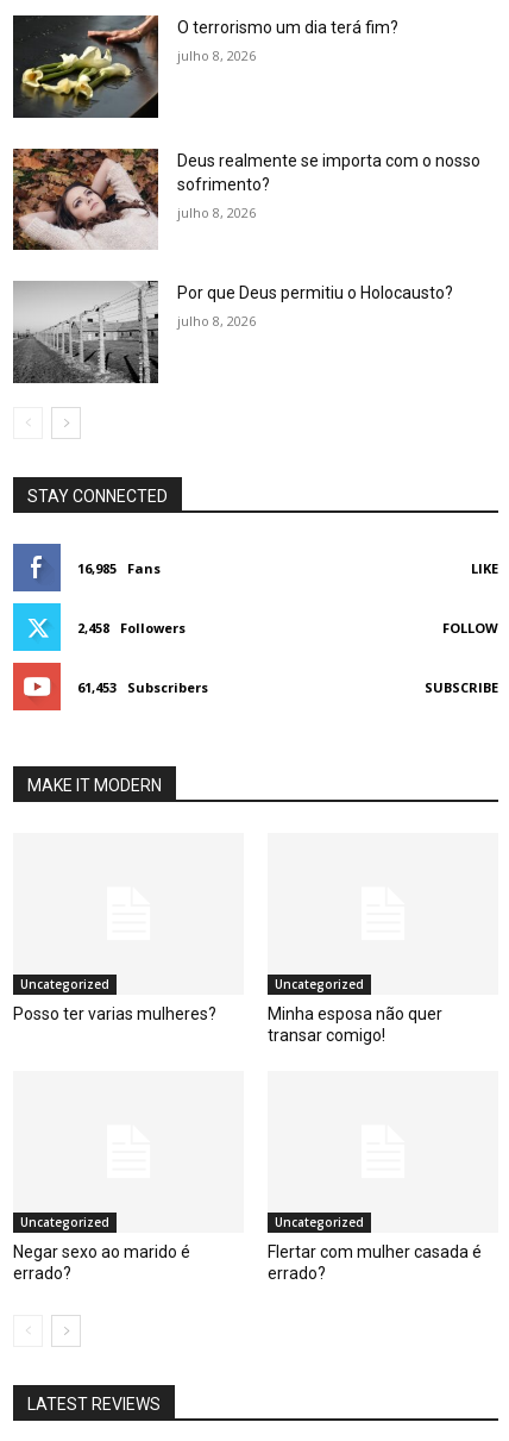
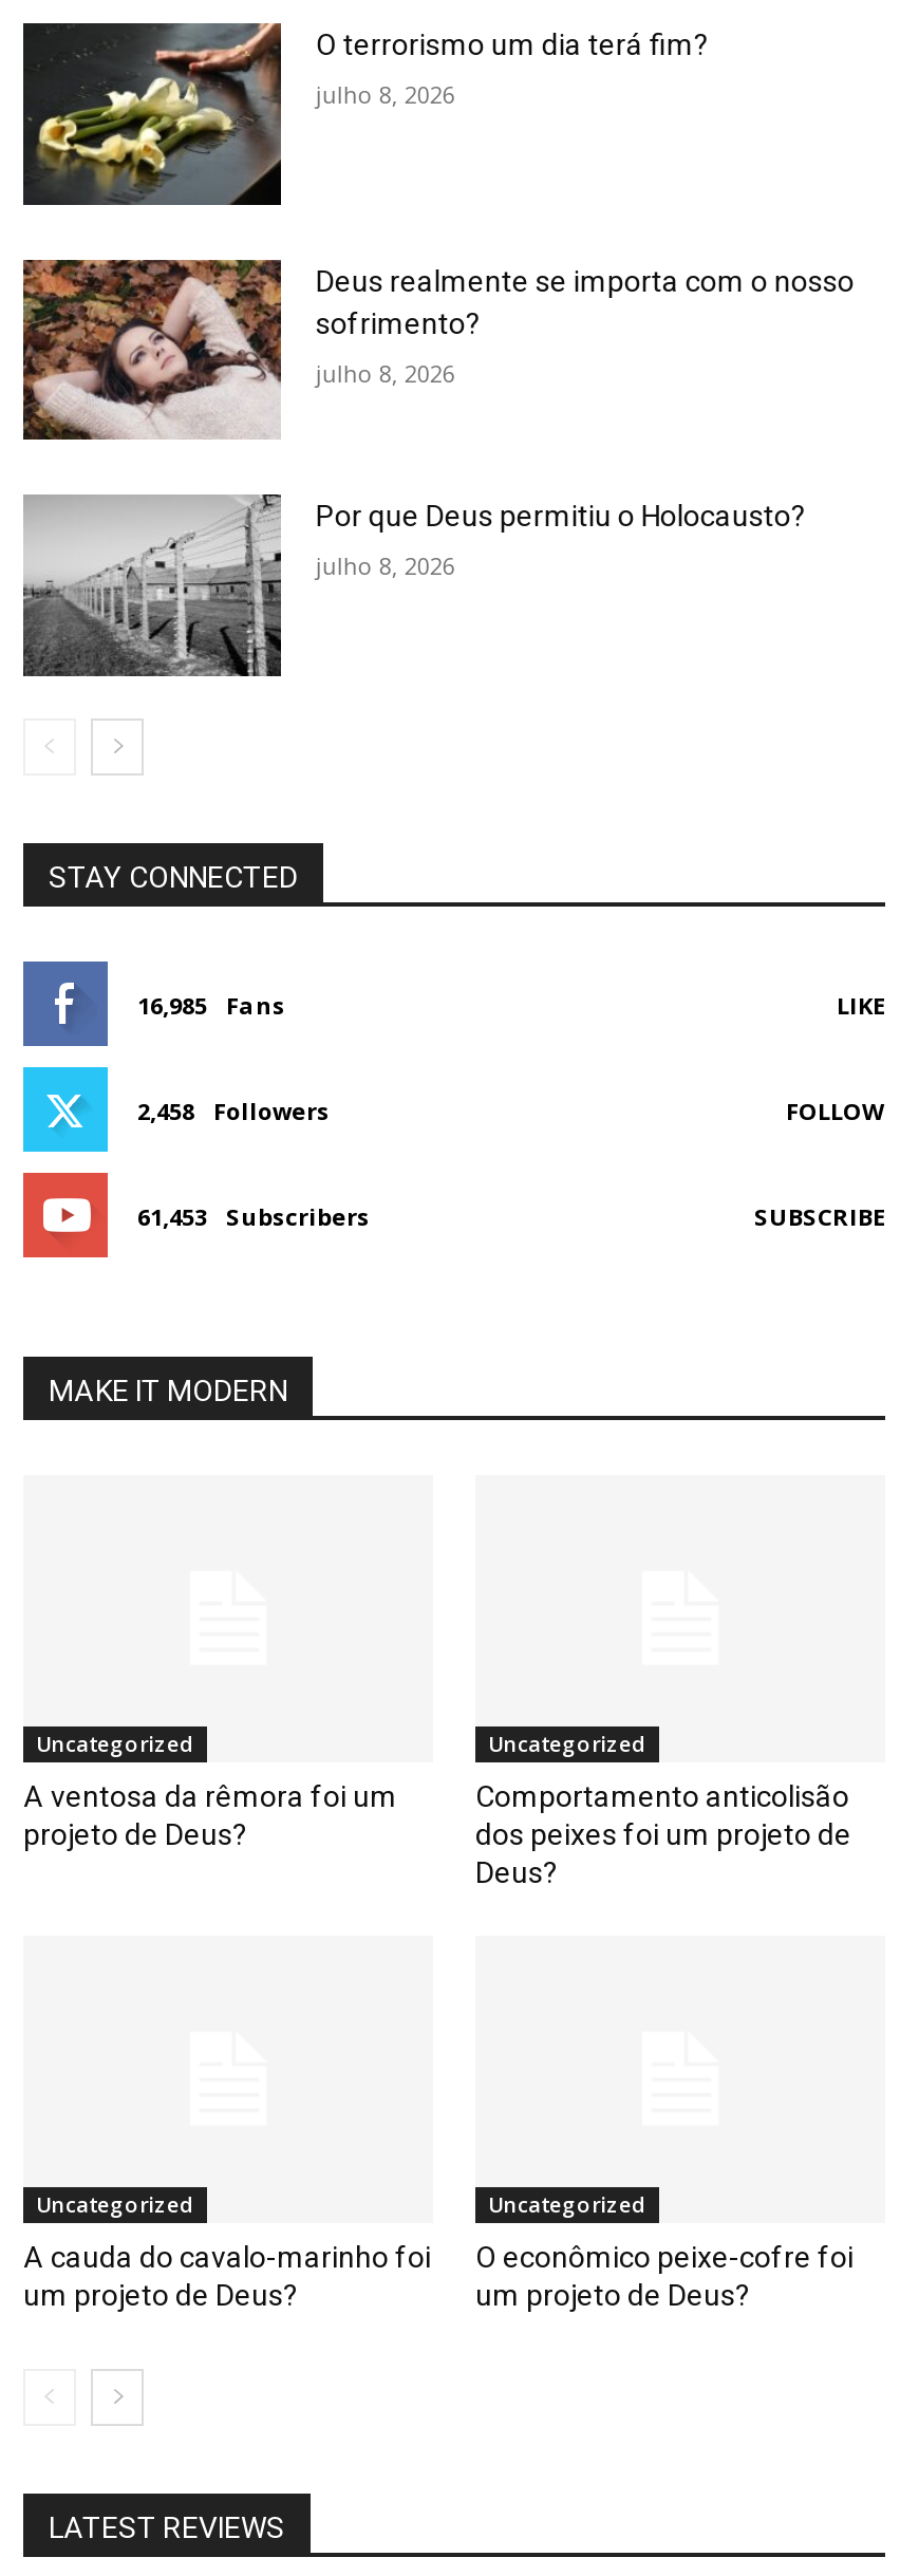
[13,1004,216,1023] Posso ter varias mulheres? -> [23,1779,397,1851] A ventosa da rêmora foi um | projeto de Deus?
[268,1004,442,1044] Minha esposa não quer | transar comigo! -> [475,1779,851,1889] Comportamento anticolisão | dos peixes foi um projeto de | Deus?
[13,1242,190,1282] Negar sexo ao marido é | errado? -> [23,2239,431,2311] A cauda do cavalo-marinho foi | um projeto de Deus?
[268,1242,482,1282] Flertar com mulher casada é | errado? -> [475,2239,854,2311] O econômico peixe-cofre foi | um projeto de Deus?

